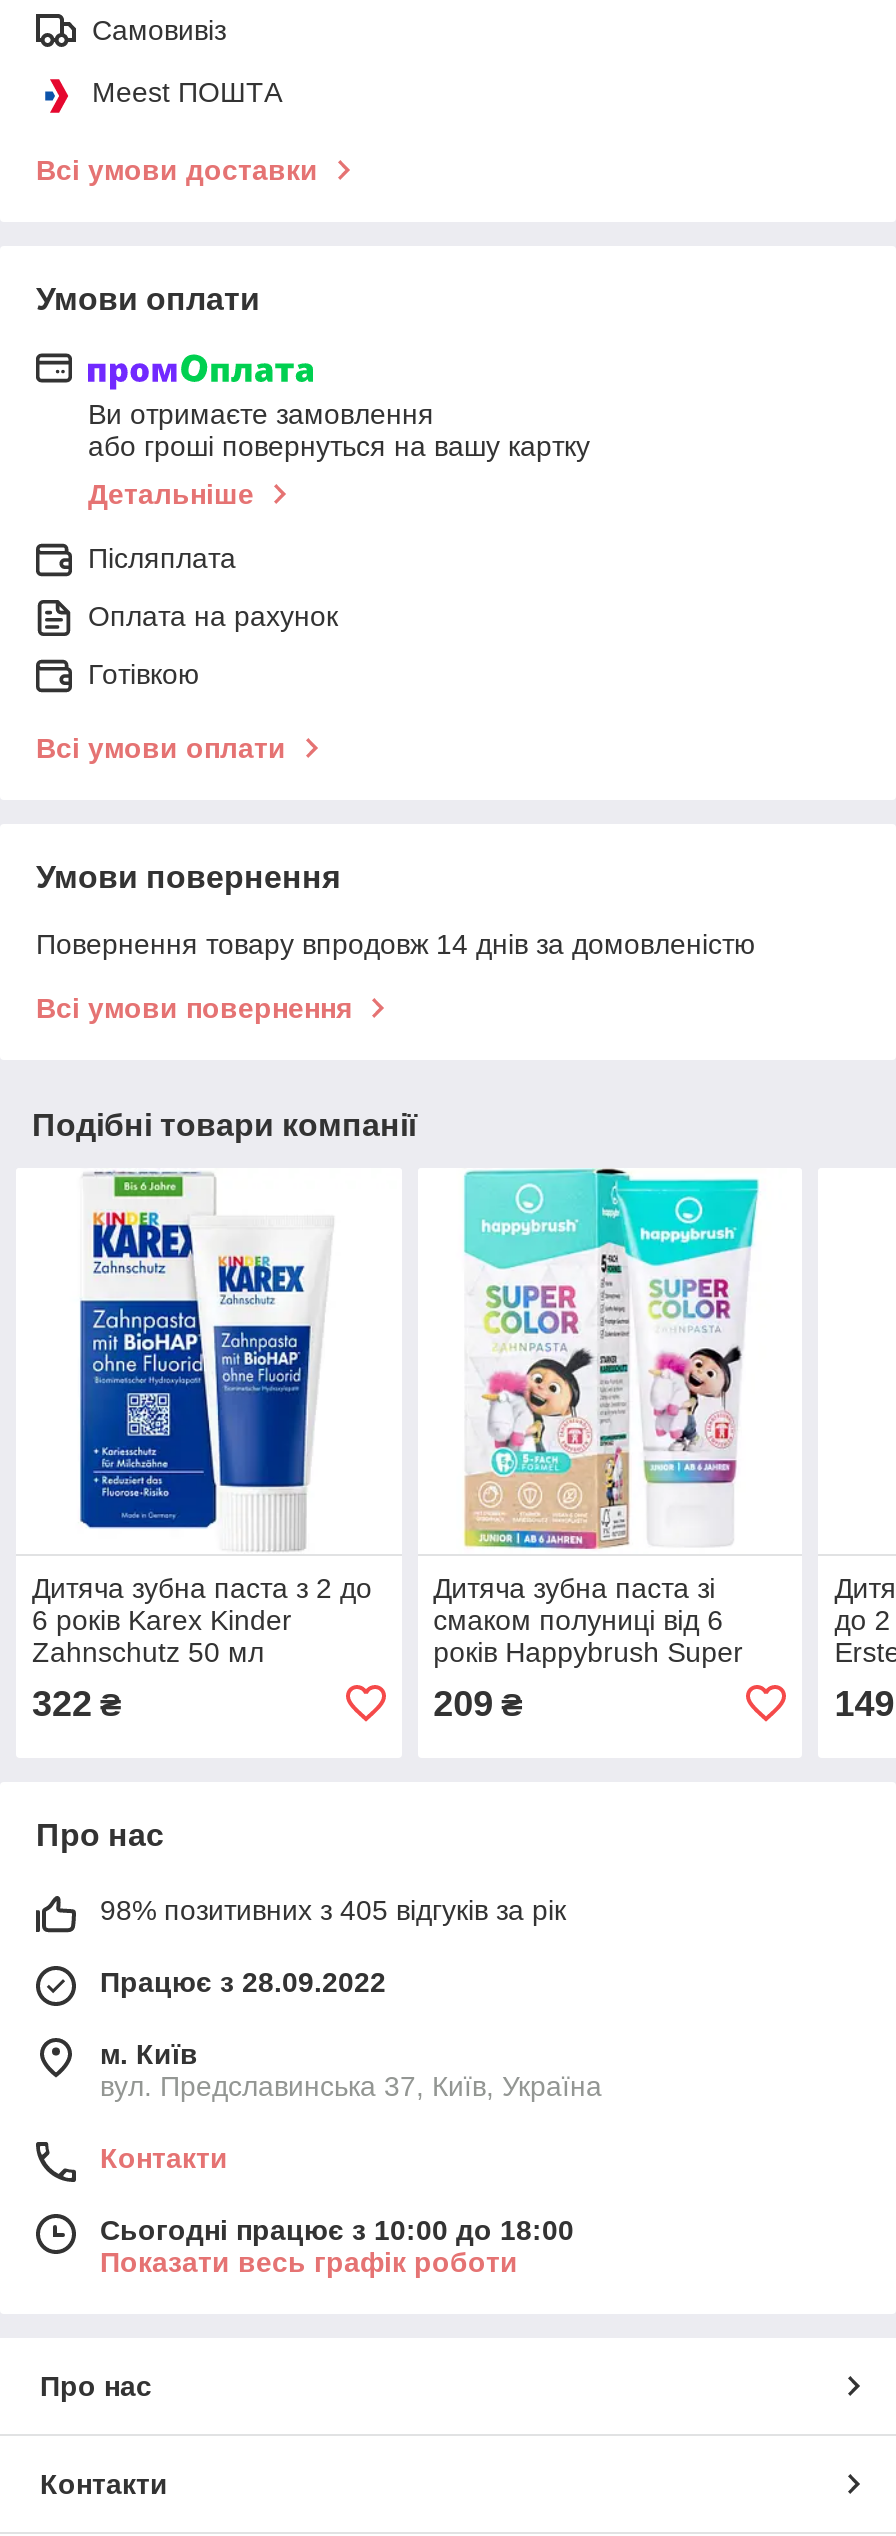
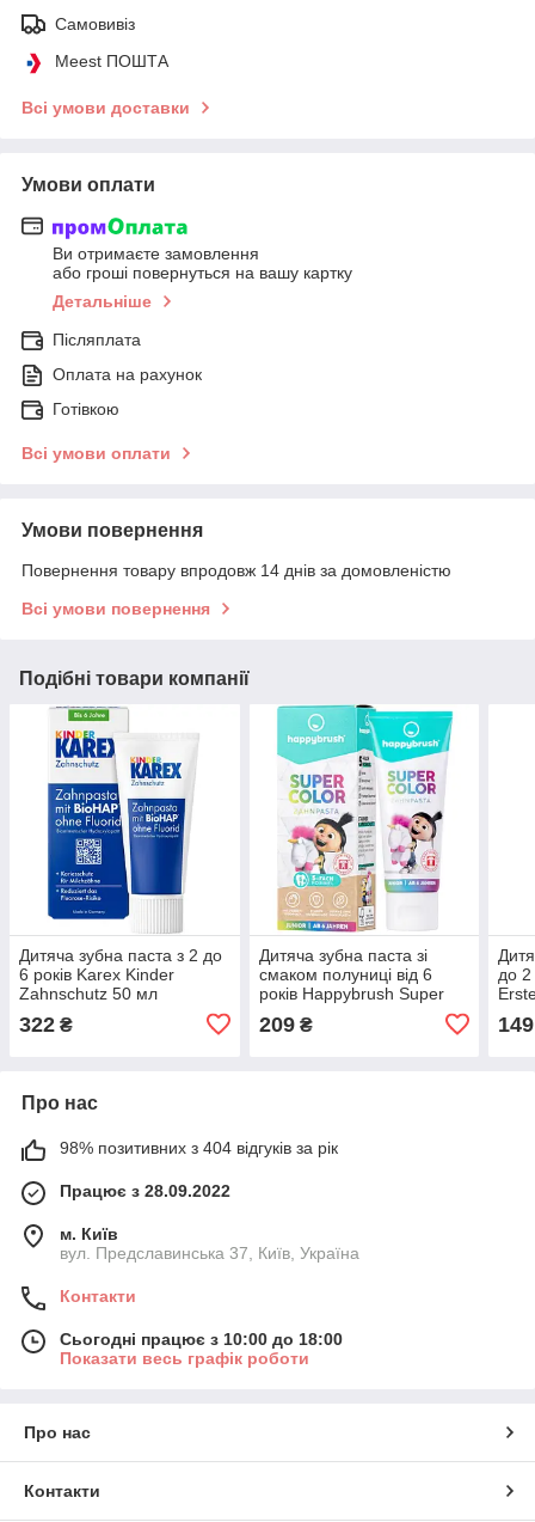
[100,1894,566,1926] 98% позитивних з 405 відгуків за рік -> [60,1138,338,1157] 98% позитивних з 404 відгуків за рік

